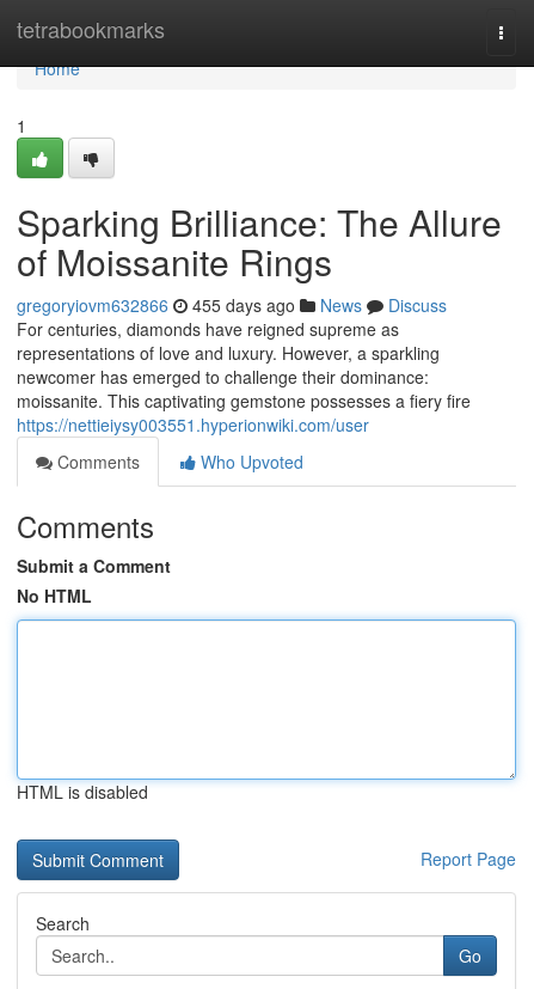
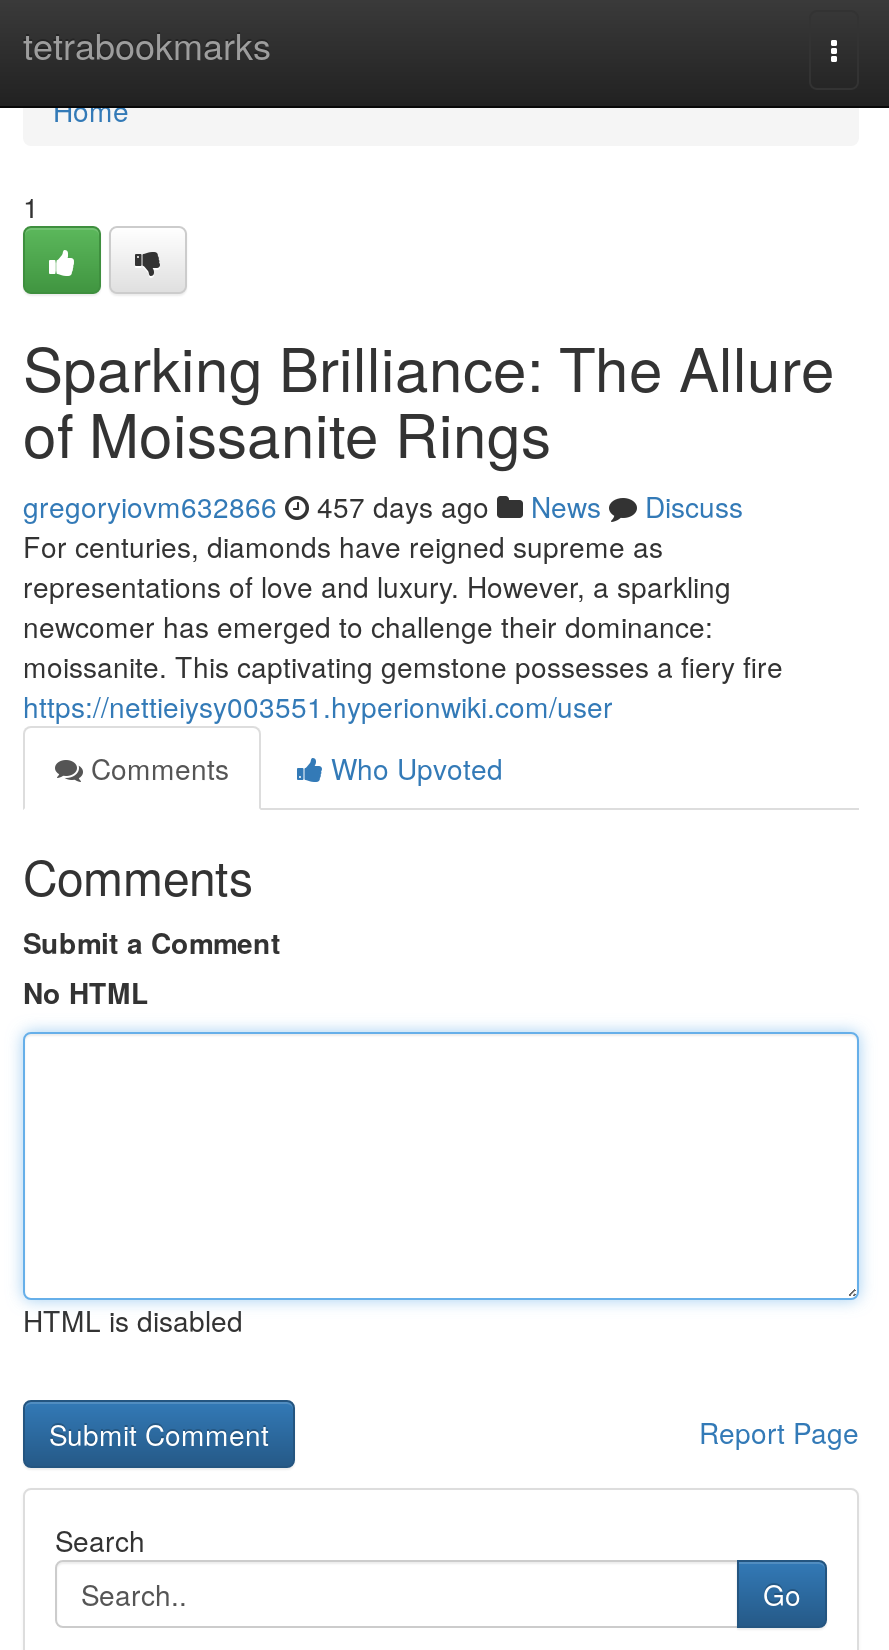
[17,293,447,317] gregoryiovm632866 455 days ago News Discuss -> [23,486,743,526] gregoryiovm632866 457 days ago News Discuss

